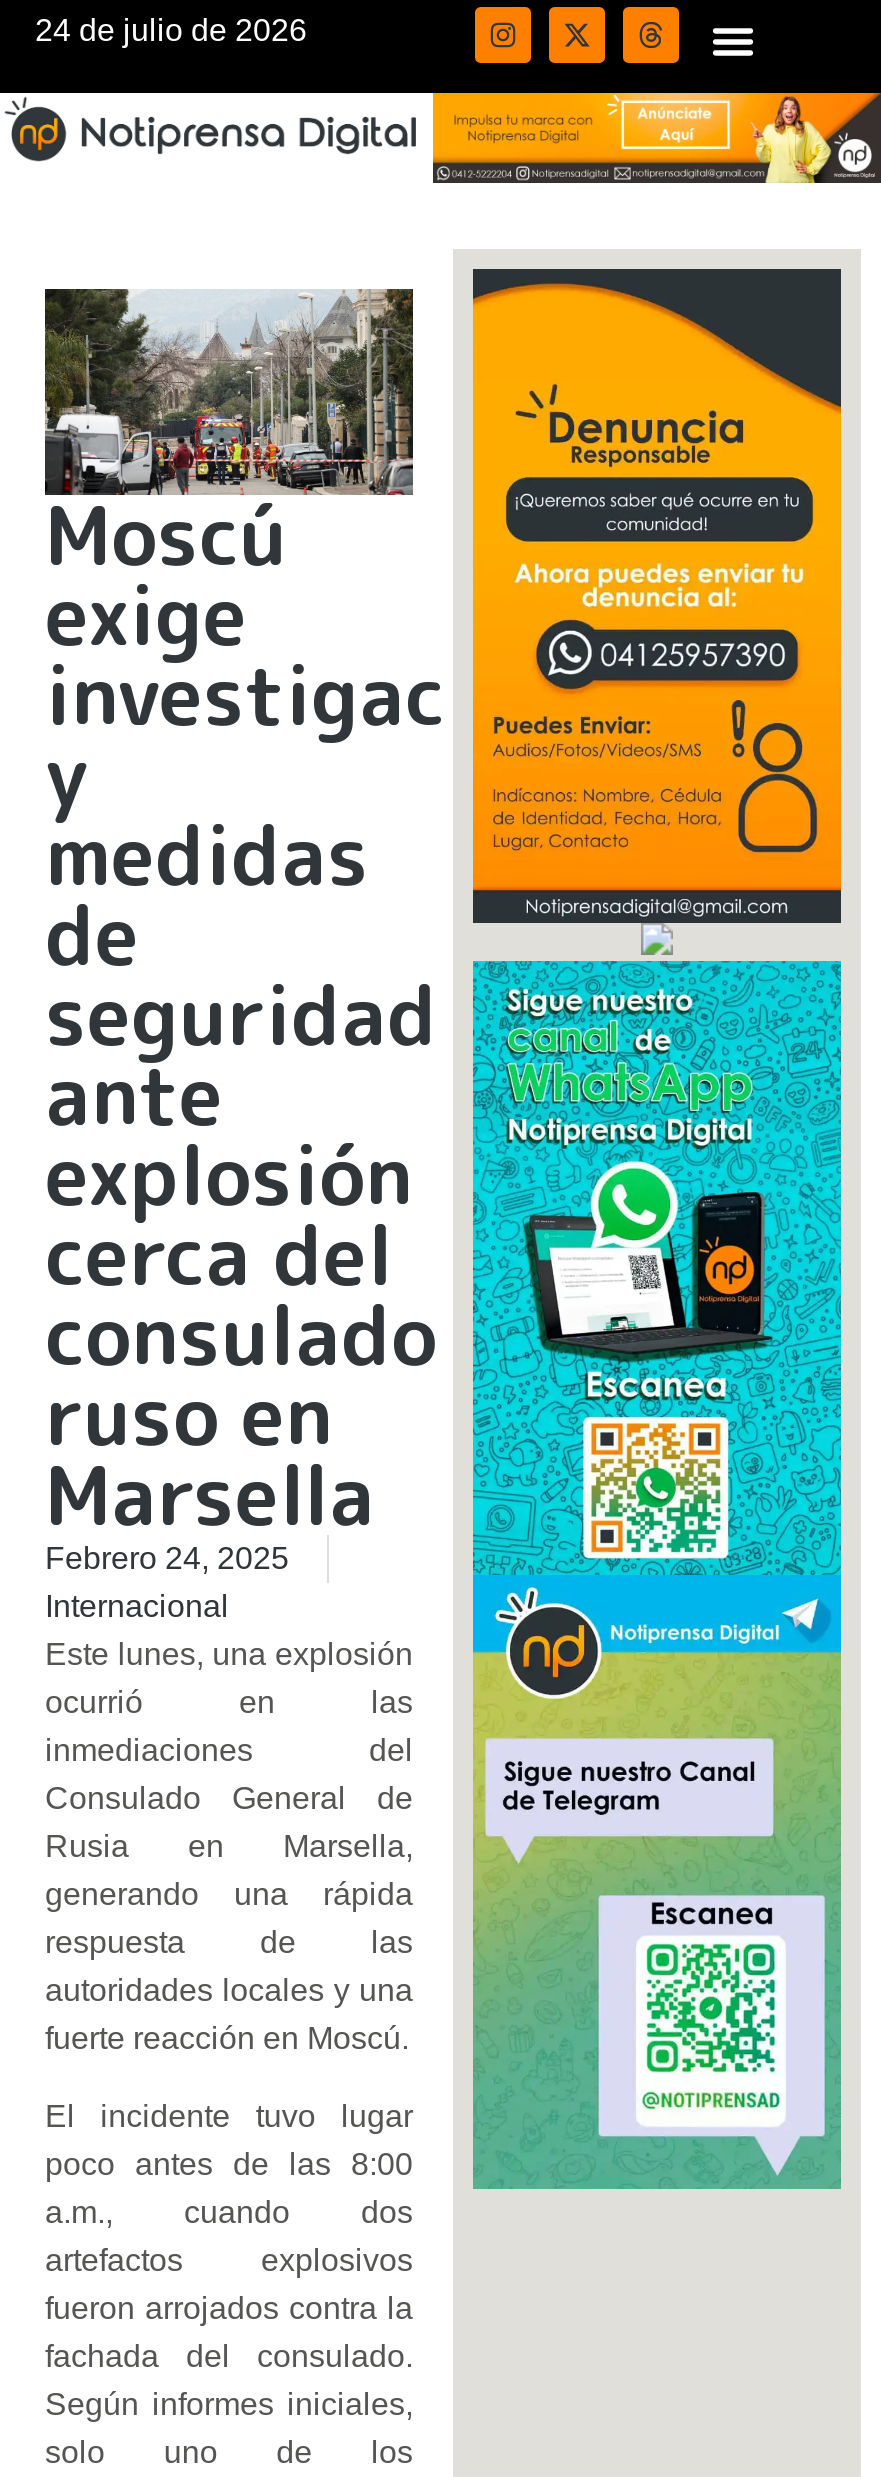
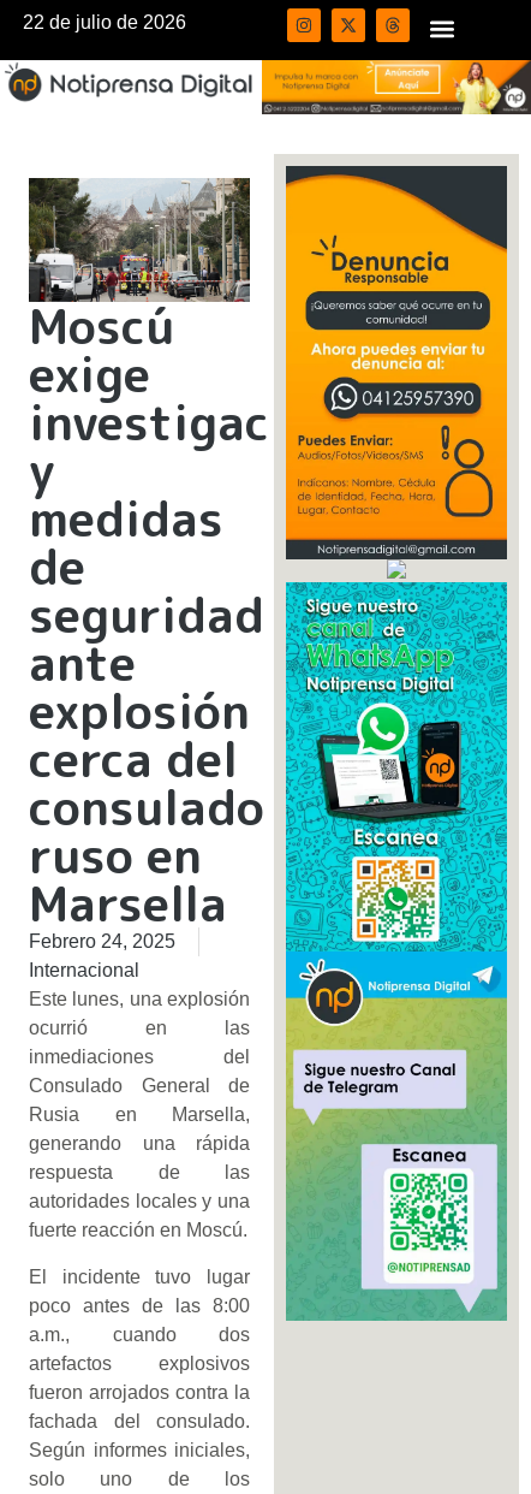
[35,13,307,47] 24 de julio de 2026 -> [23,12,186,32] 22 de julio de 2026

